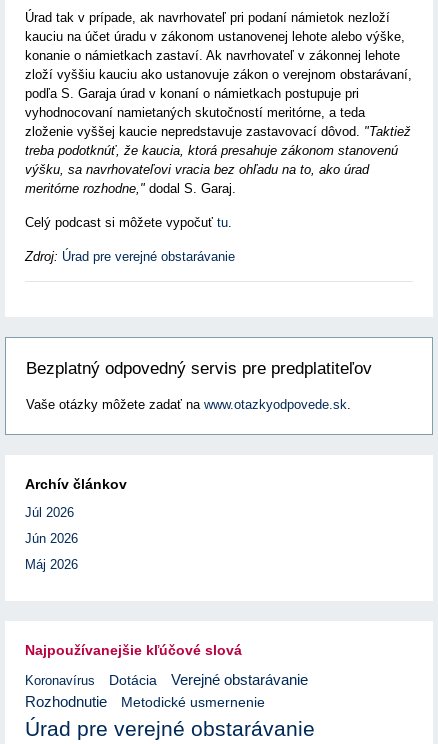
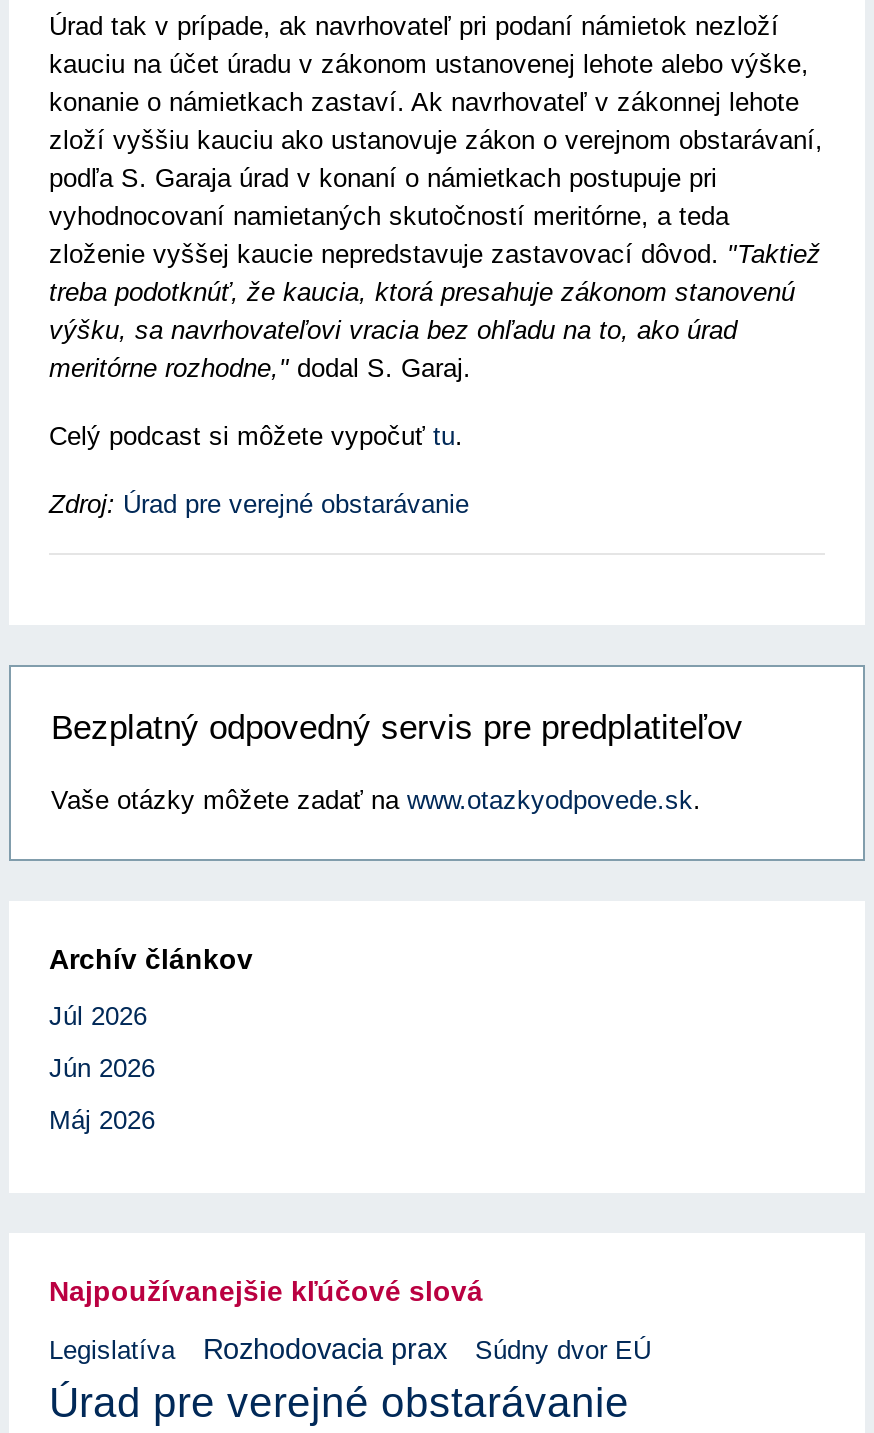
[25,671,308,710] Koronavírus | Dotácia | Verejné obstarávanie | Rozhodnutie | Metodické usmernenie -> [49,1332,651,1364] Legislatíva | Rozhodovacia prax | Súdny dvor EÚ

